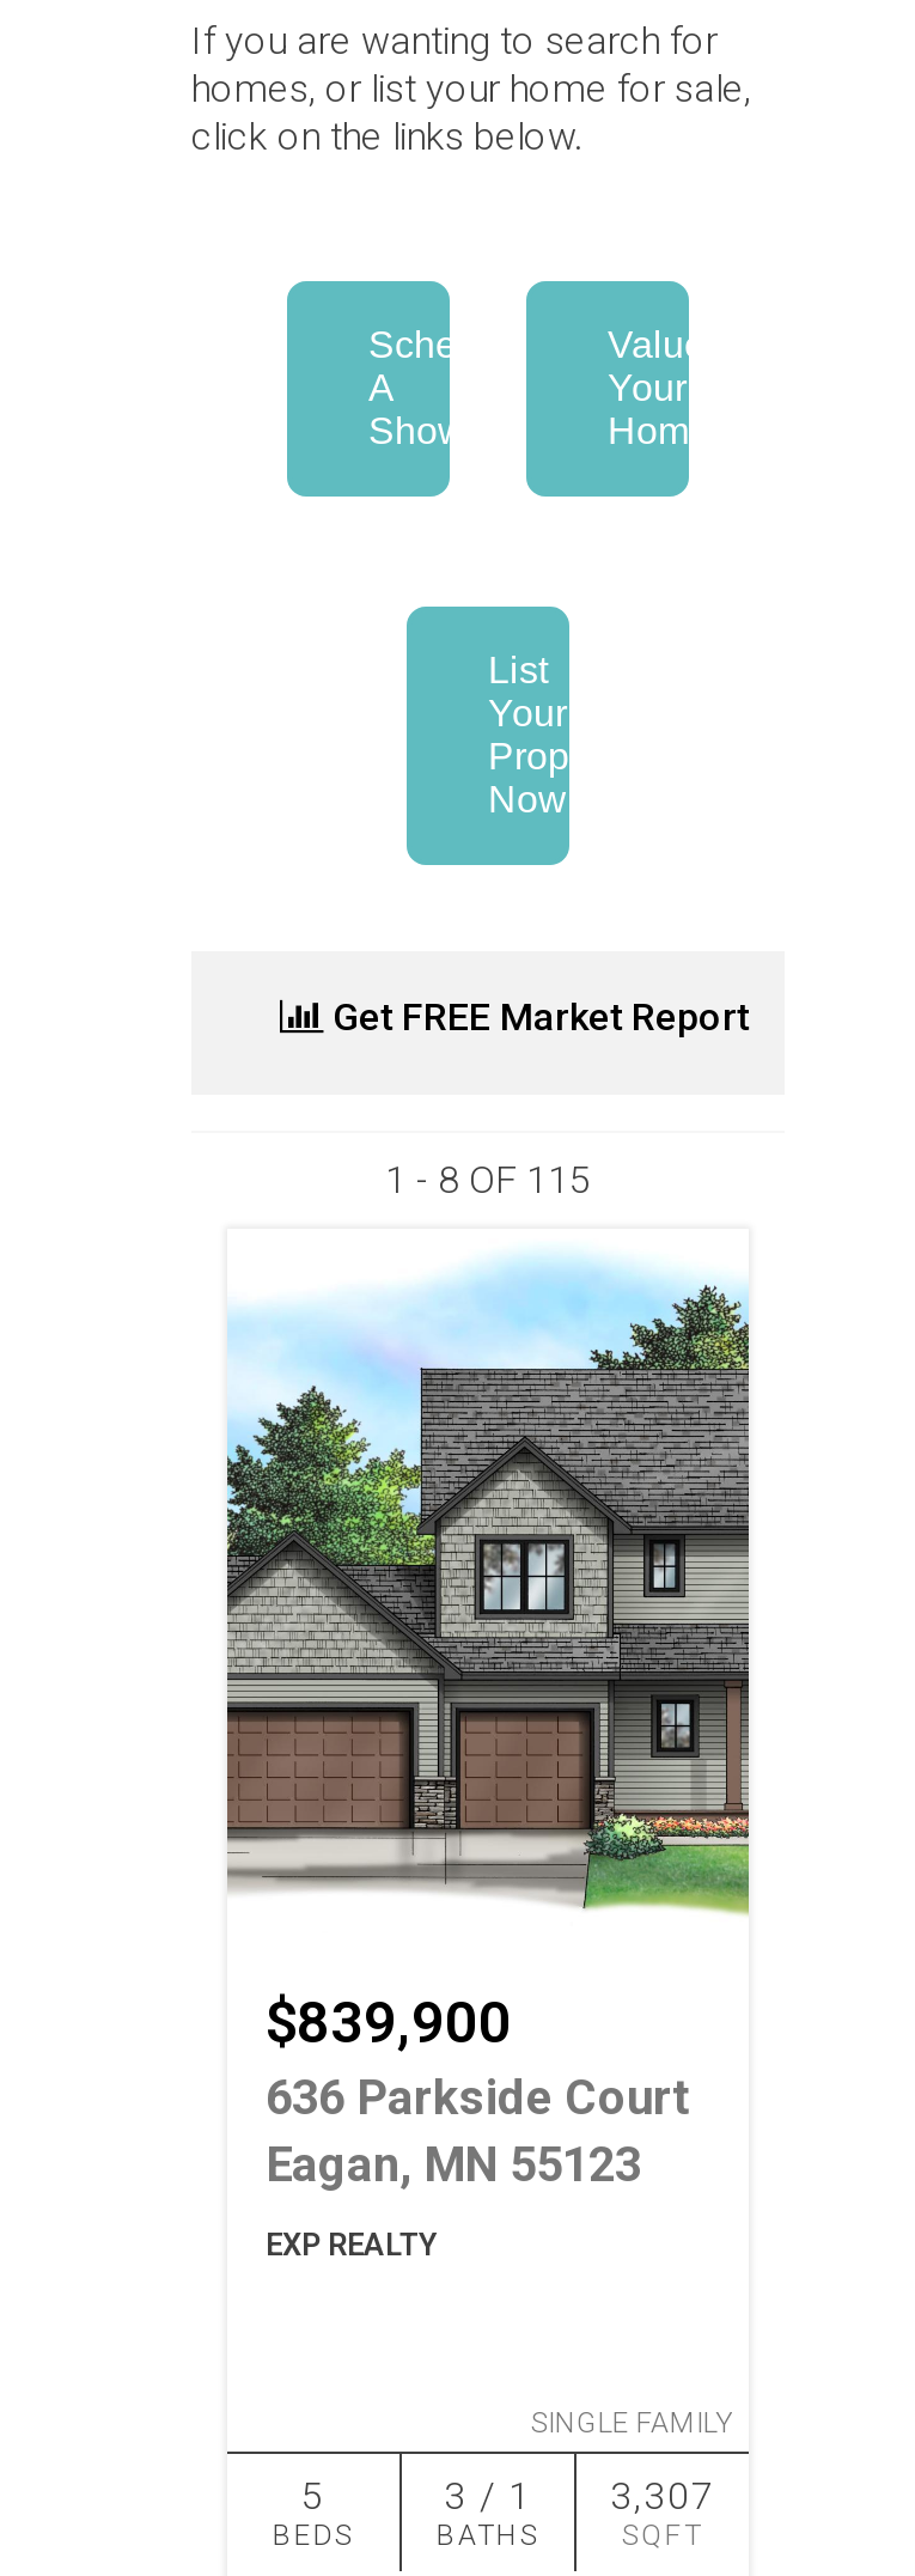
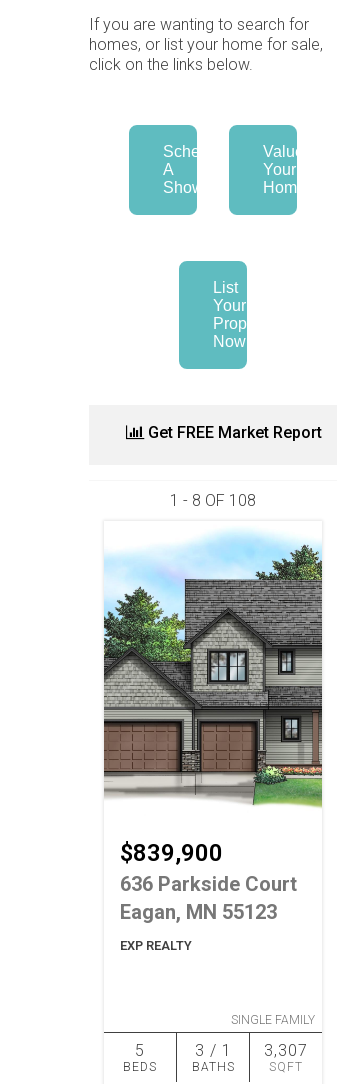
[385,1156,591,1202] 1 - 8 OF 115 -> [170,491,256,510] 1 - 8 OF 108

